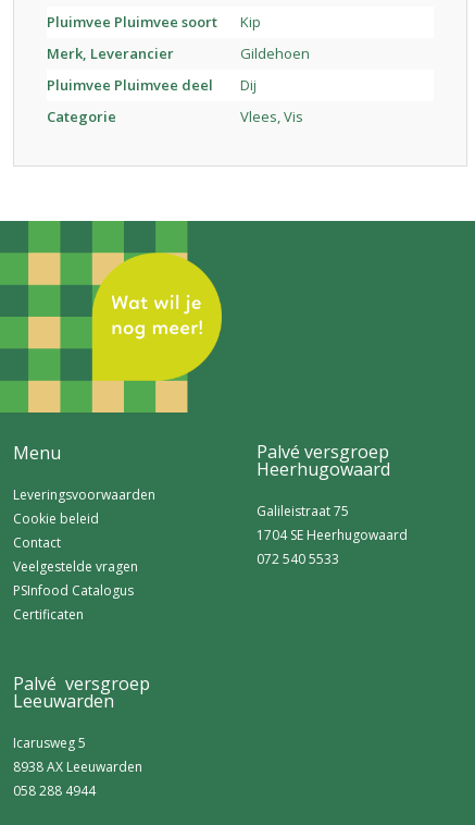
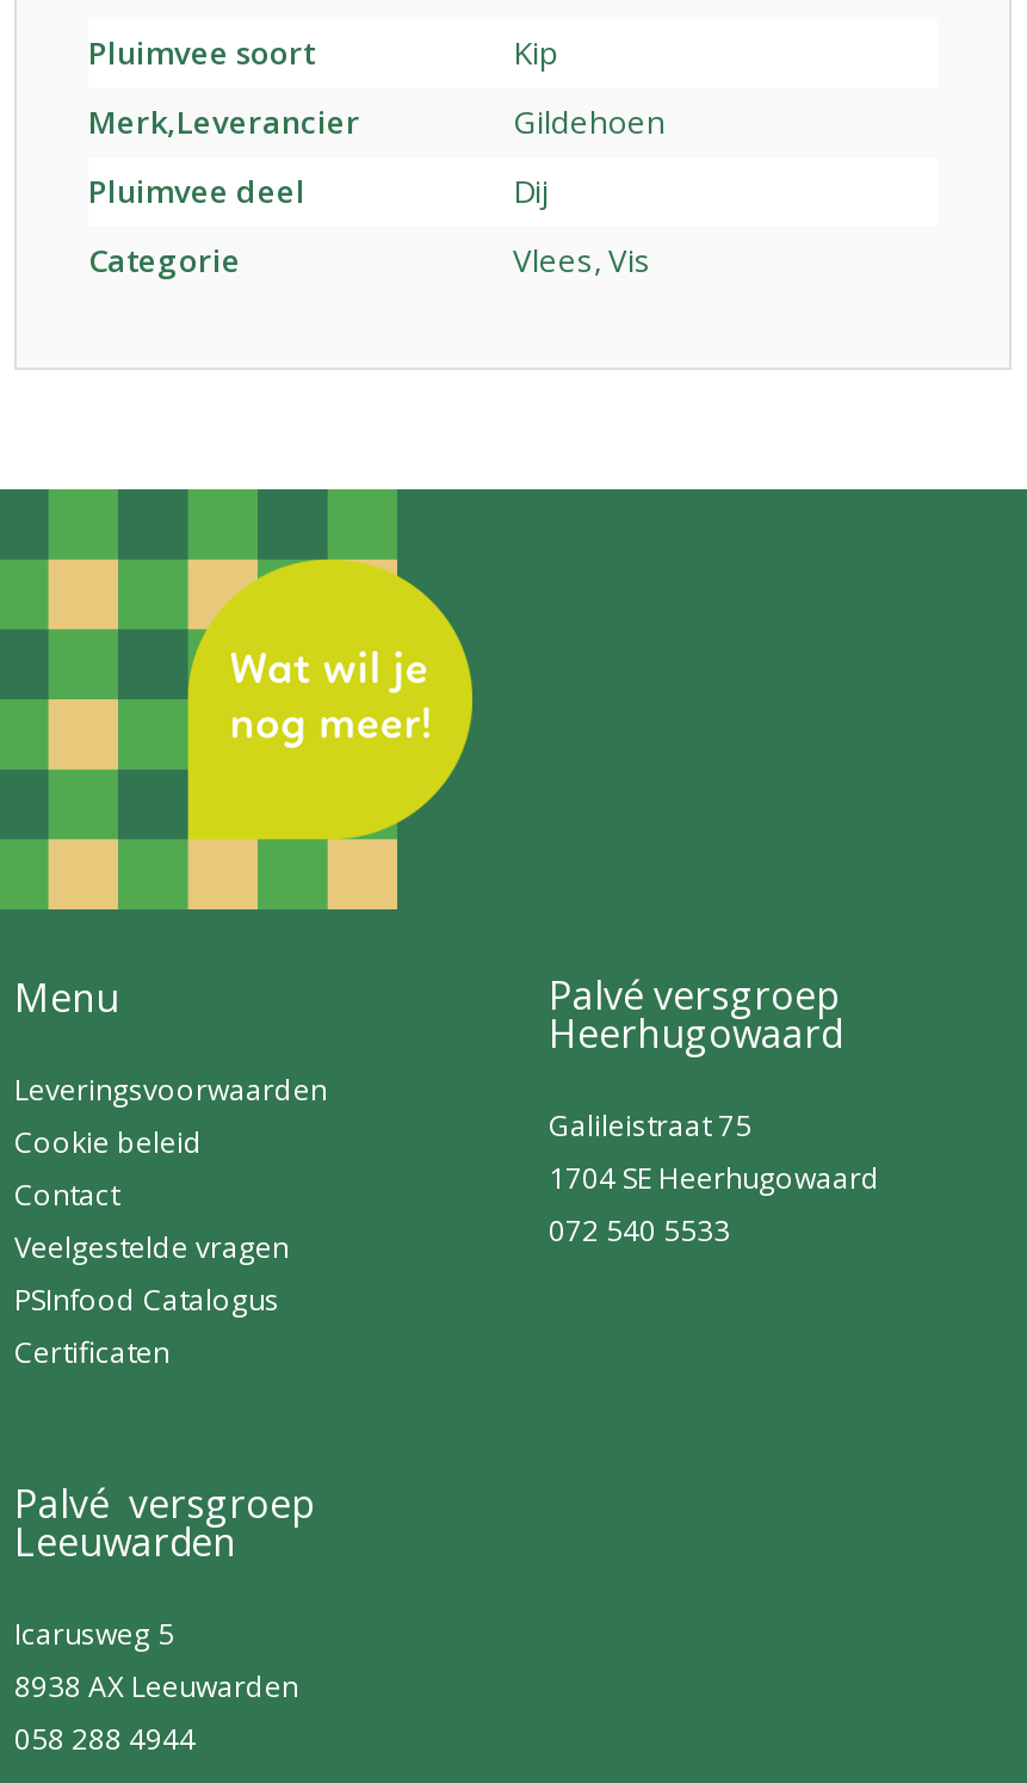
[47,12,217,32] Pluimvee Pluimvee soort -> [88,31,315,74] Pluimvee soort
[47,44,174,63] Merk, Leverancier -> [88,100,360,143] Merk,Leverancier
[47,75,213,95] Pluimvee Pluimvee deel -> [88,169,305,212] Pluimvee deel

